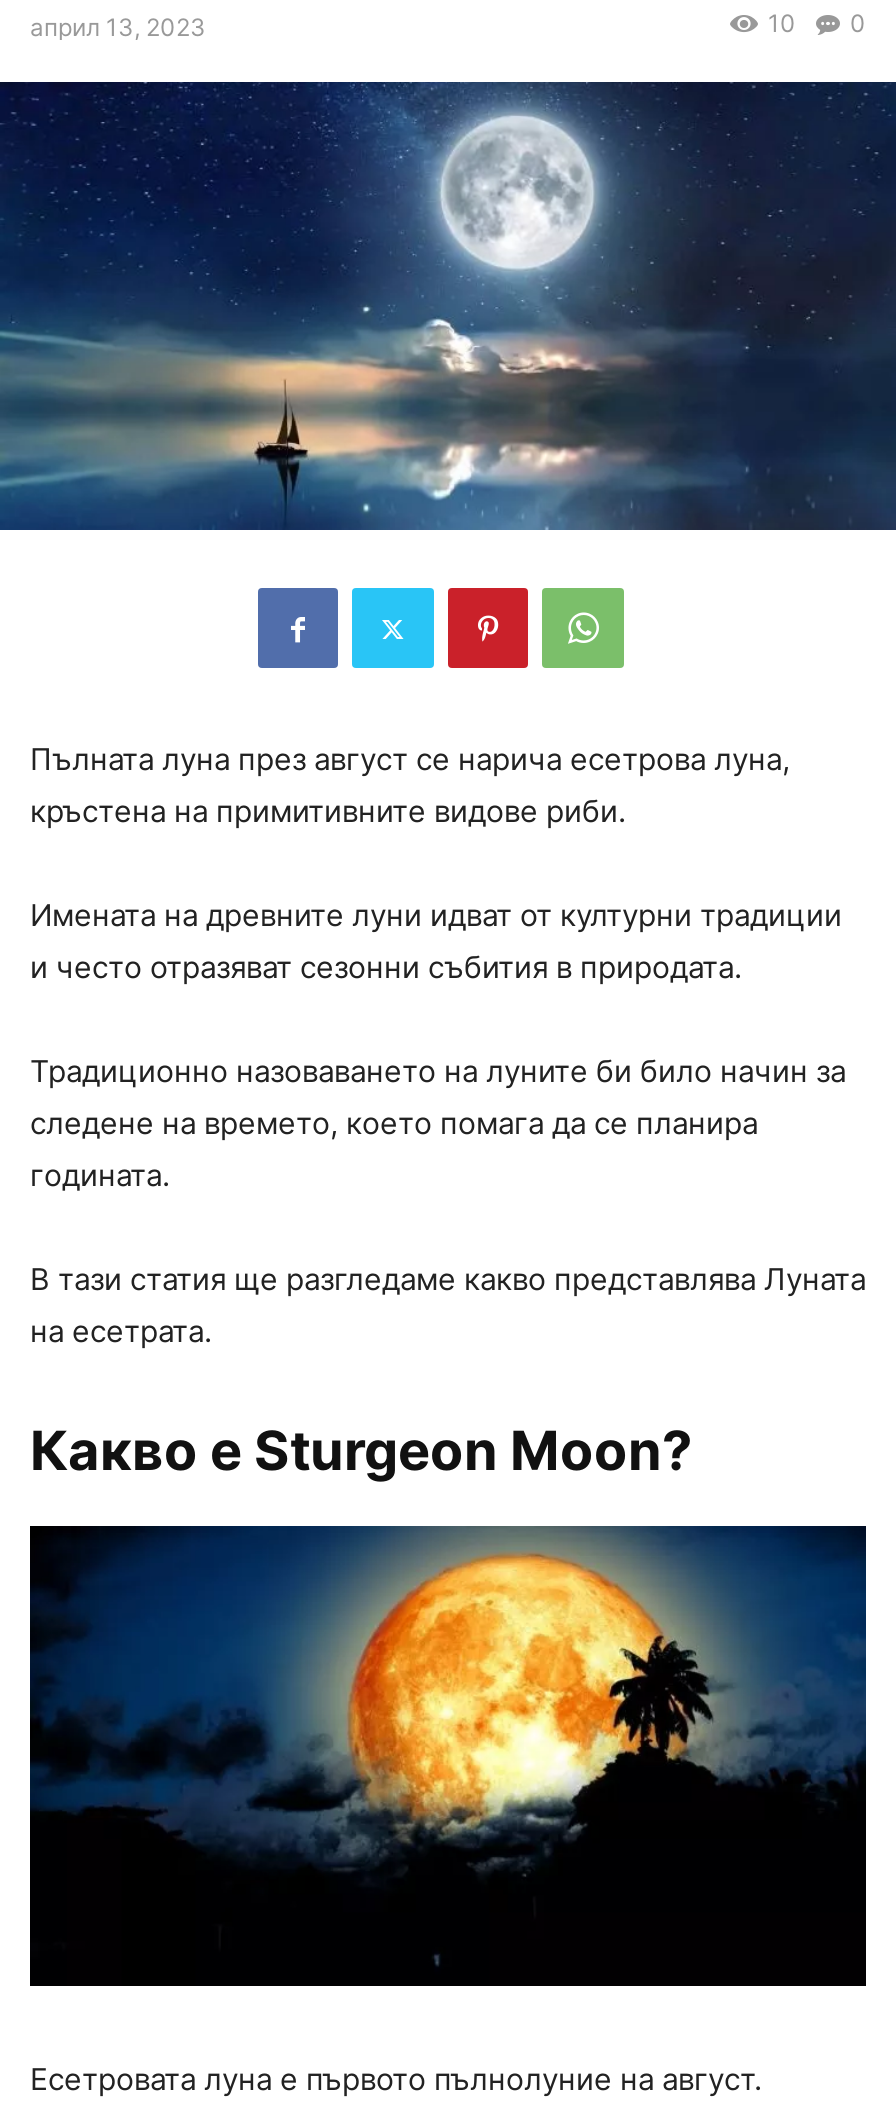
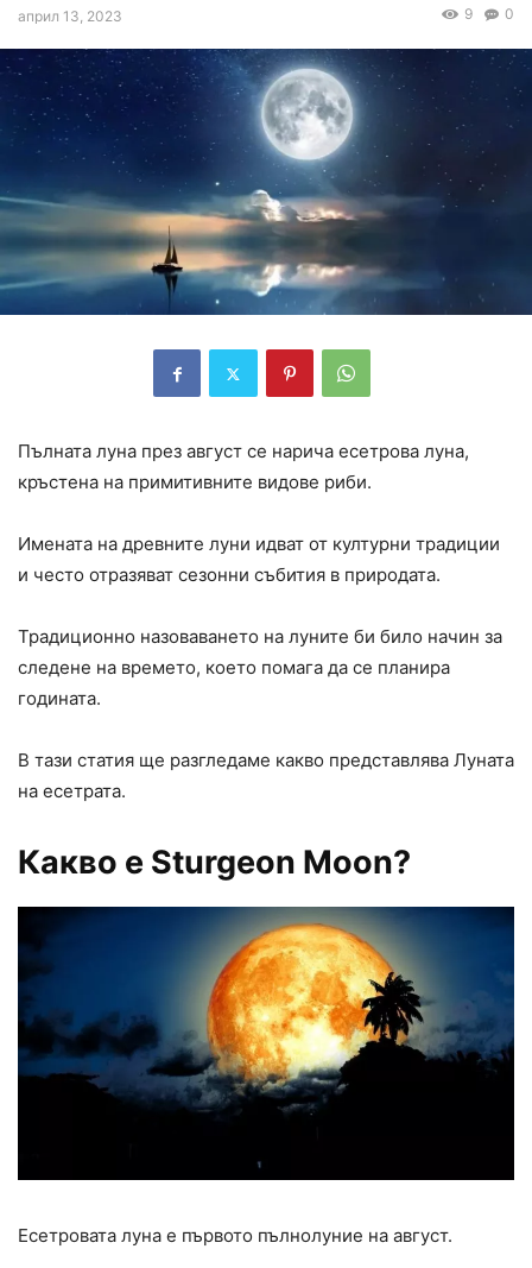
[768,8,866,38] 10 0 -> [464,5,514,23] 9 0

